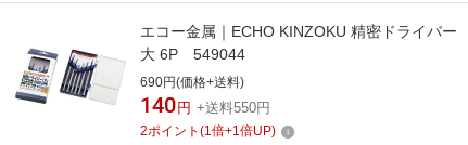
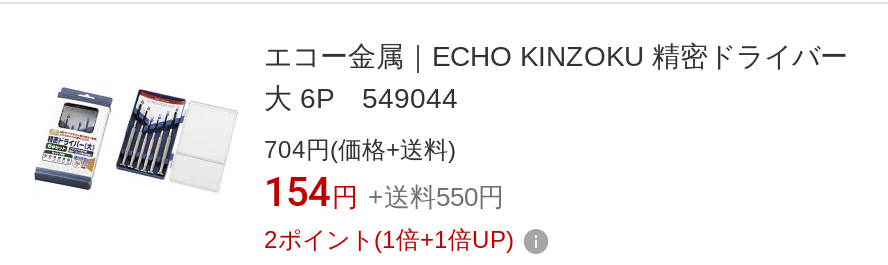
[140,75,244,90] 690円(価格+送料) -> [264,136,456,164] 704円(価格+送料)
[140,92,270,118] 140円 +送料550円 -> [264,168,504,216] 154円 +送料550円

